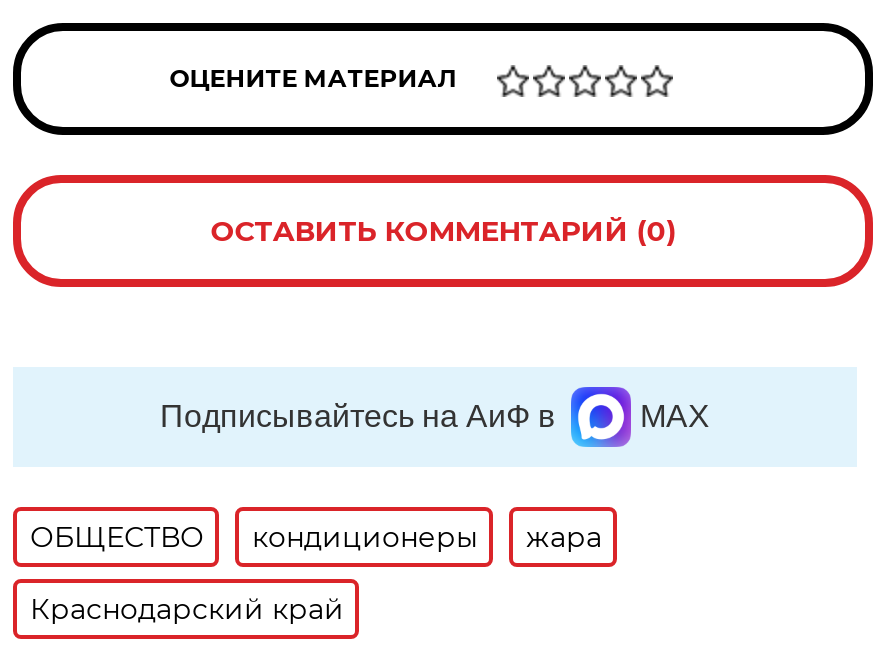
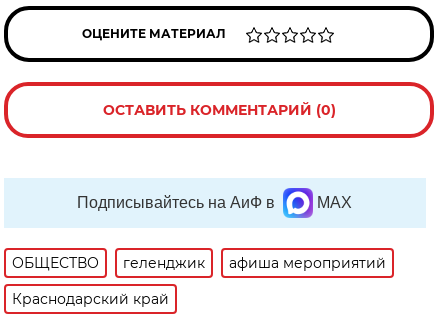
[252,519,602,555] кондиционеры | жара -> [123,254,386,272] геленджик | афиша мероприятий

